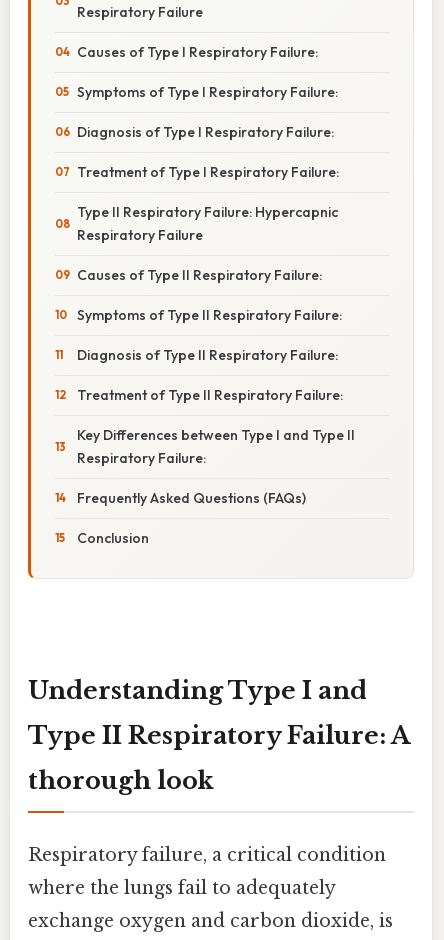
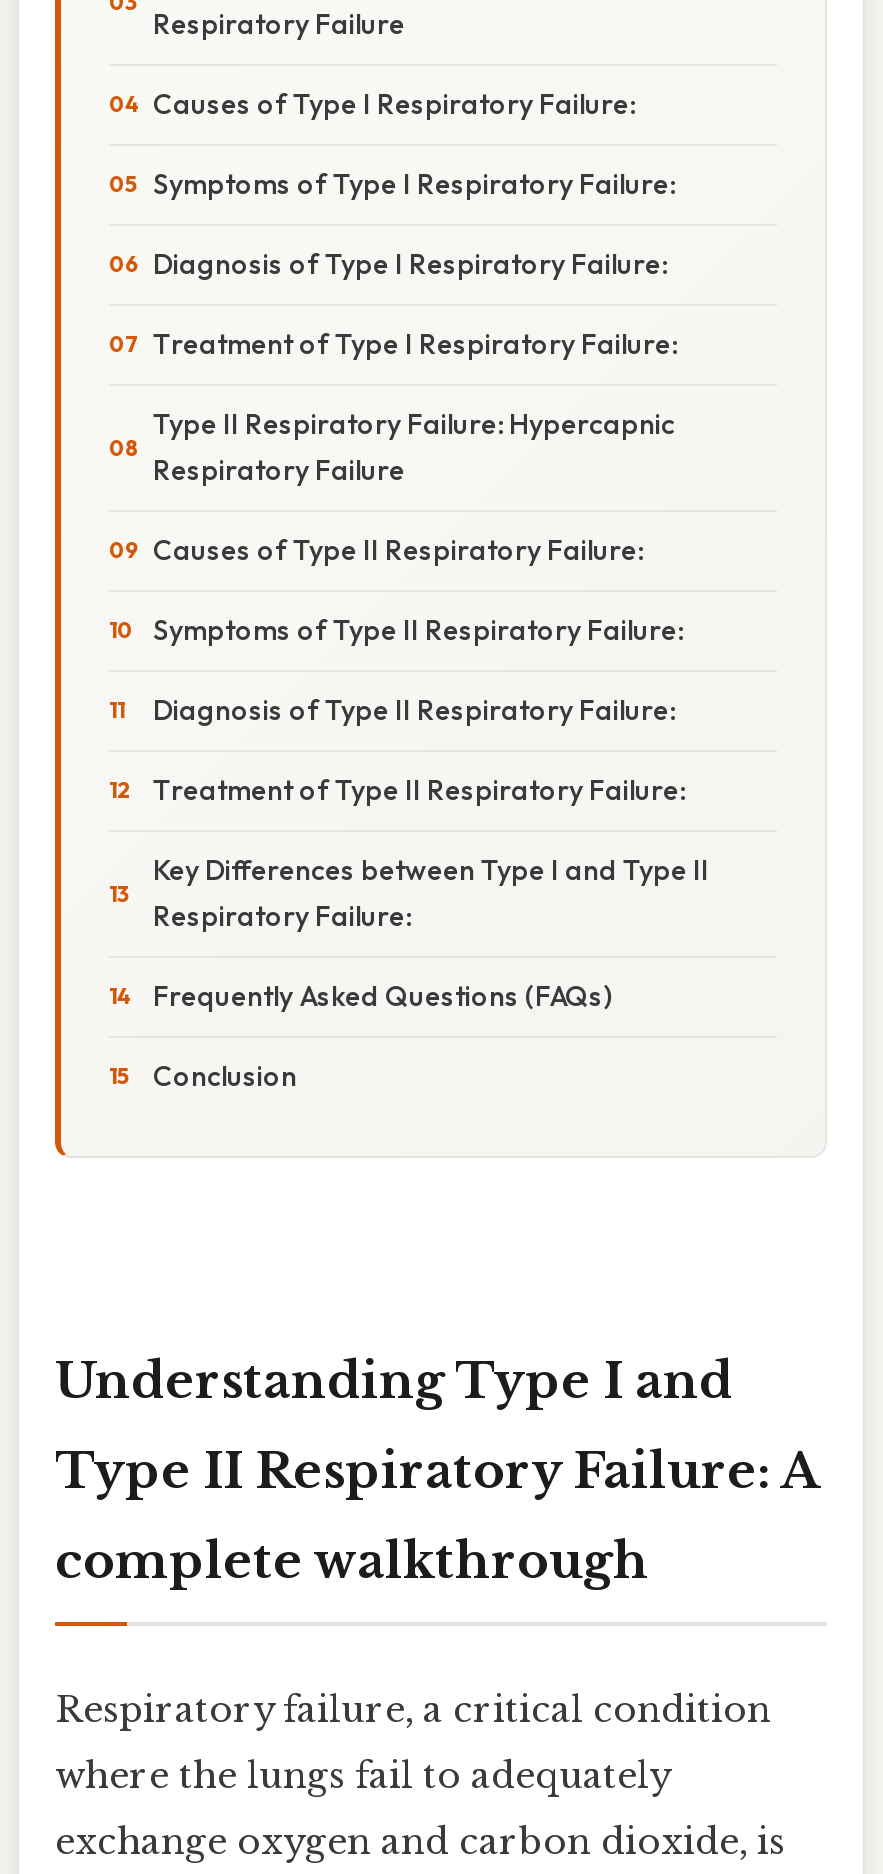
[28,766,214,795] thorough look -> [55,1531,649,1589] complete walkthrough

